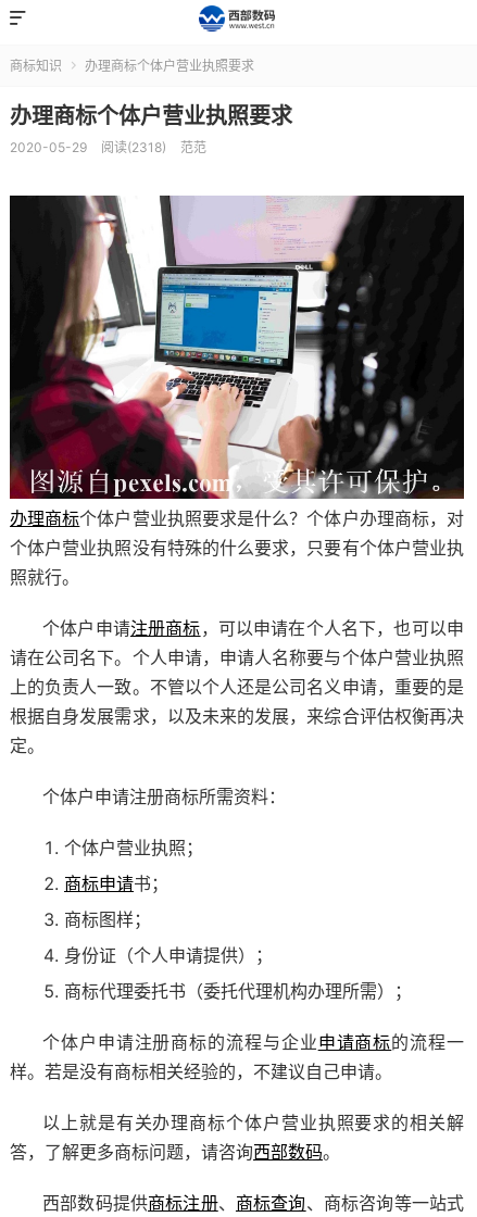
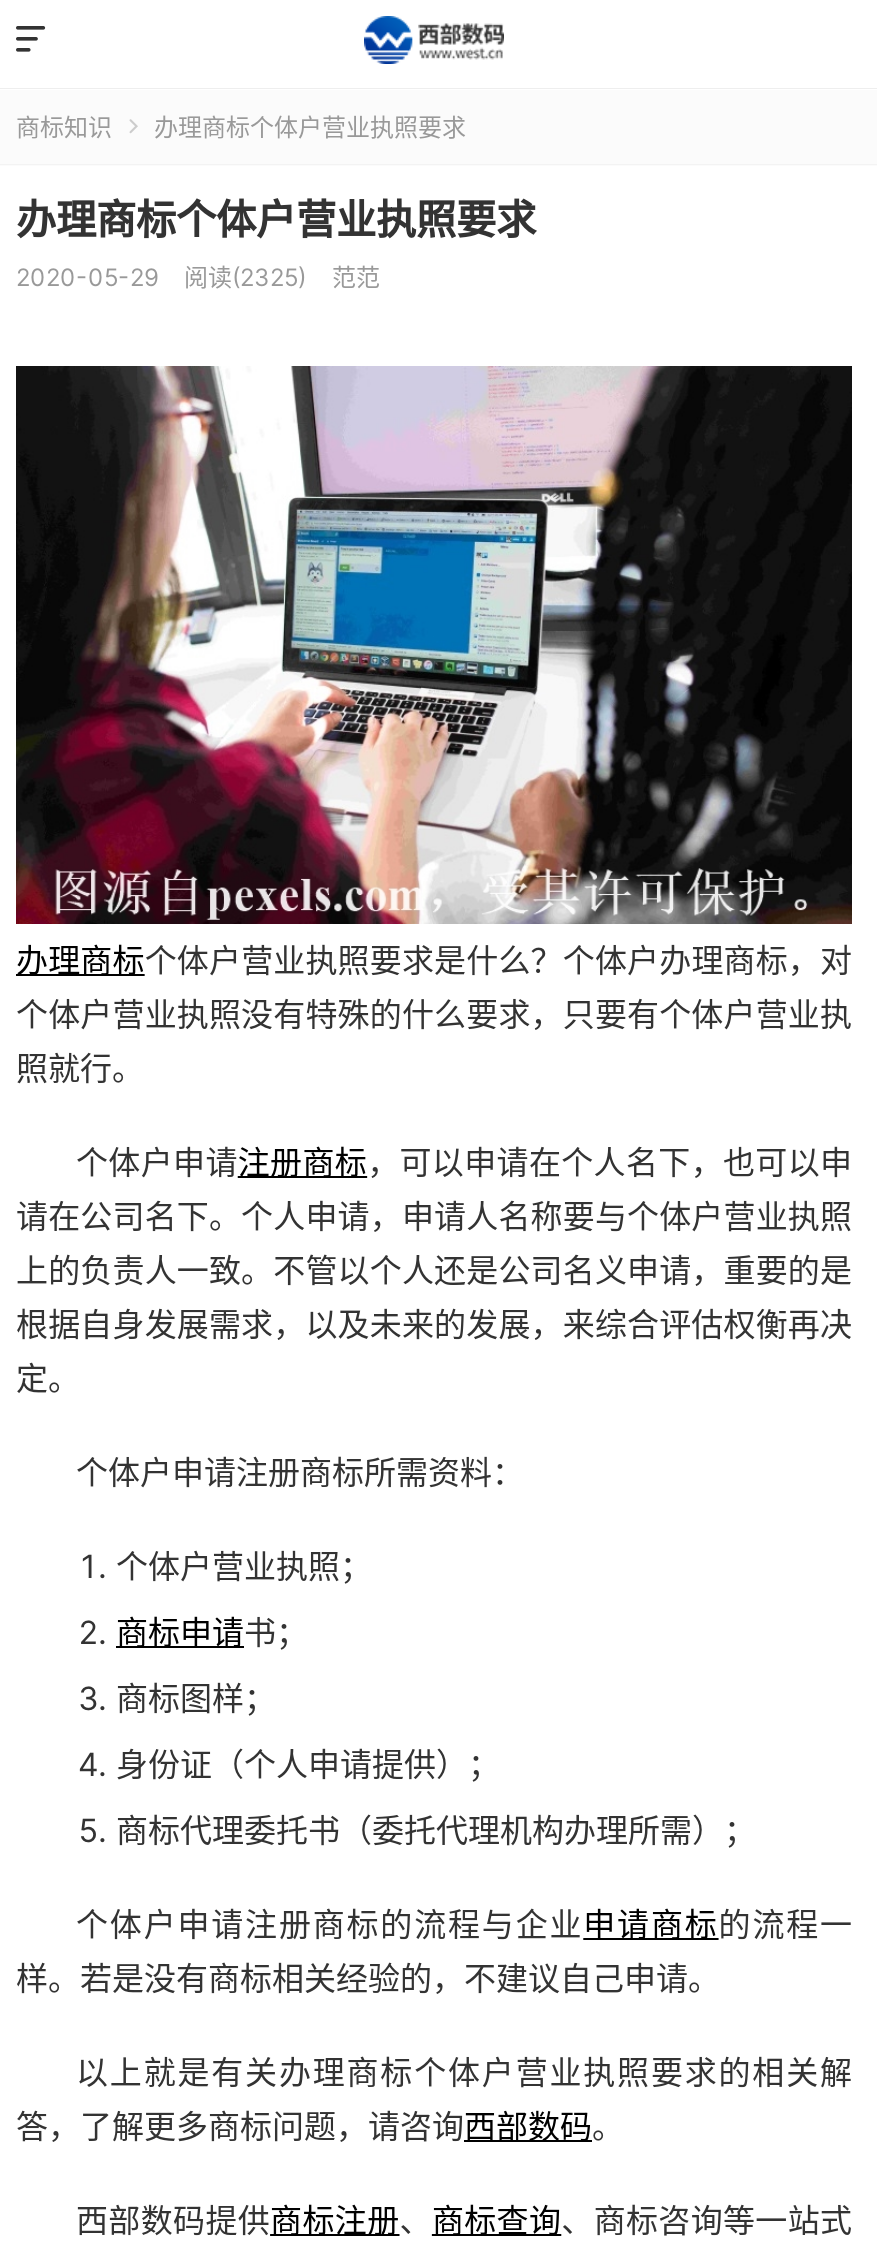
[101,139,166,155] 阅读(2318) -> [184,262,306,292] 阅读(2325)

